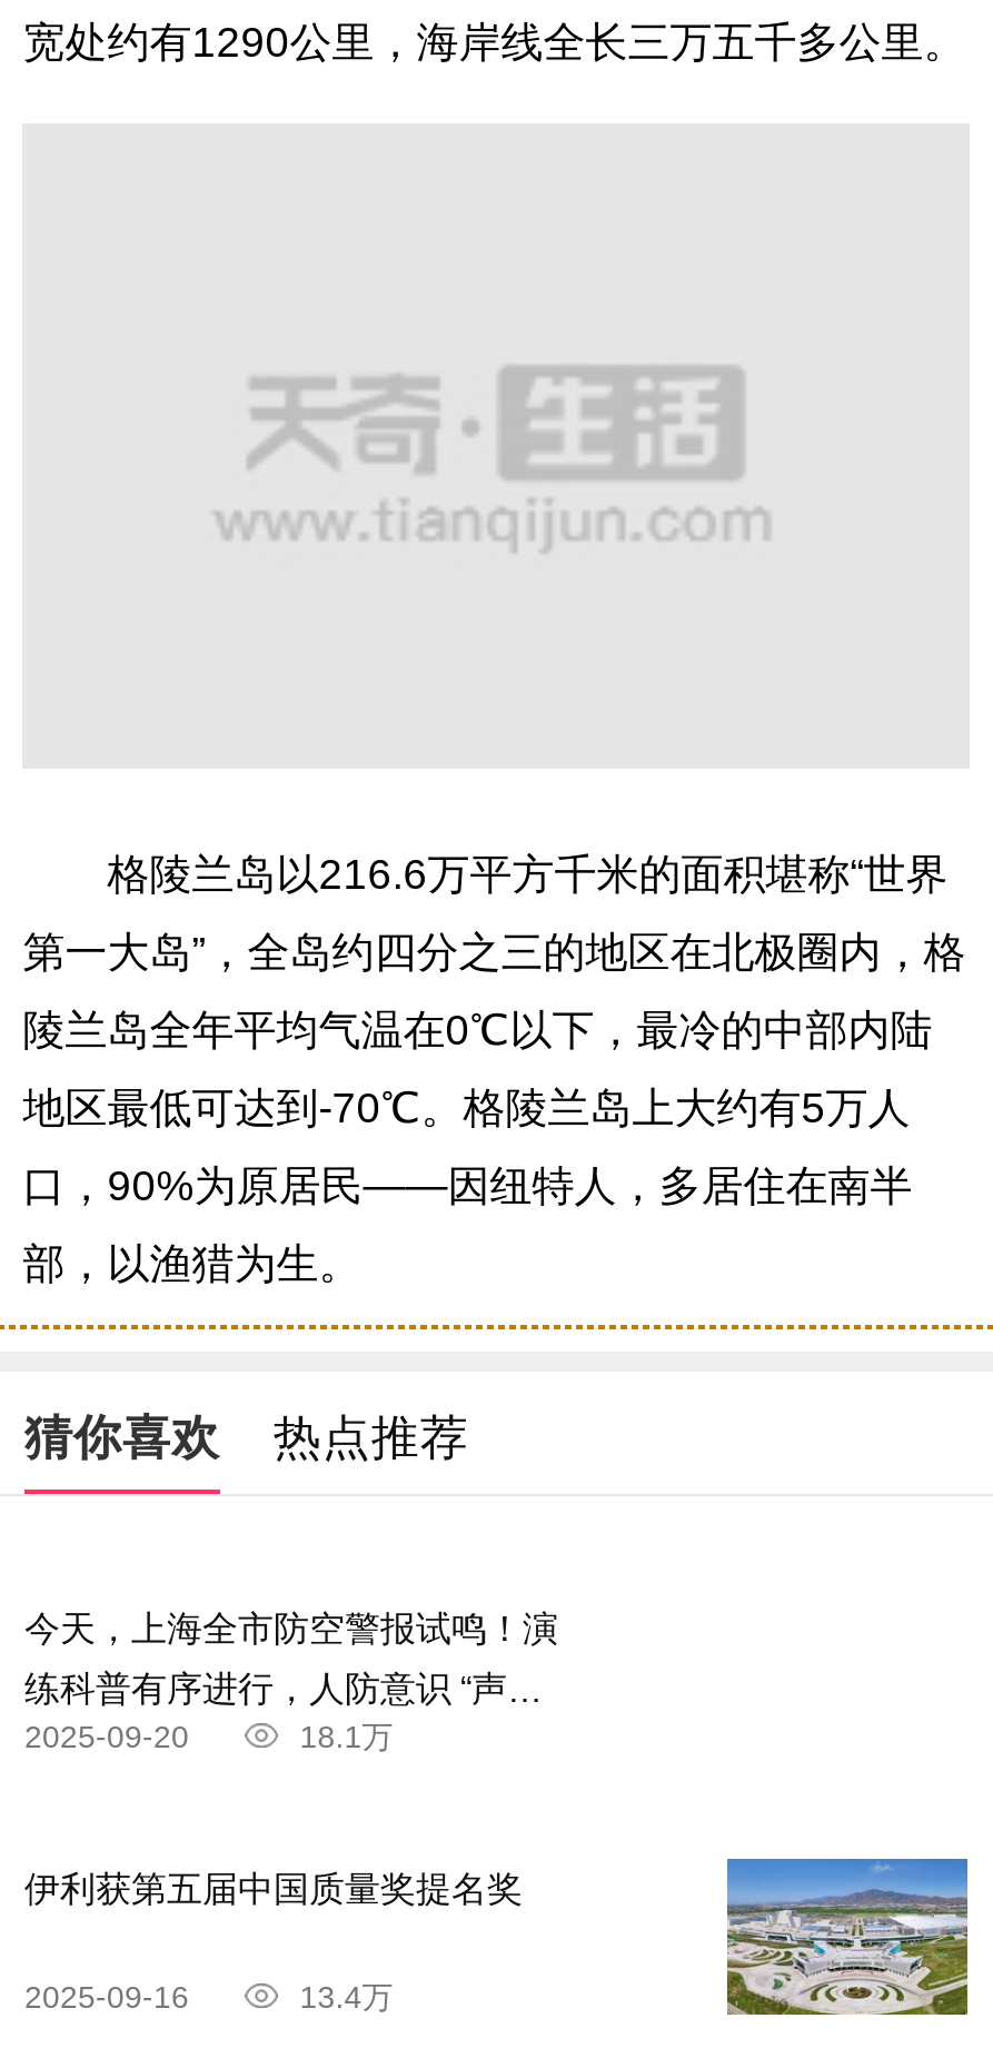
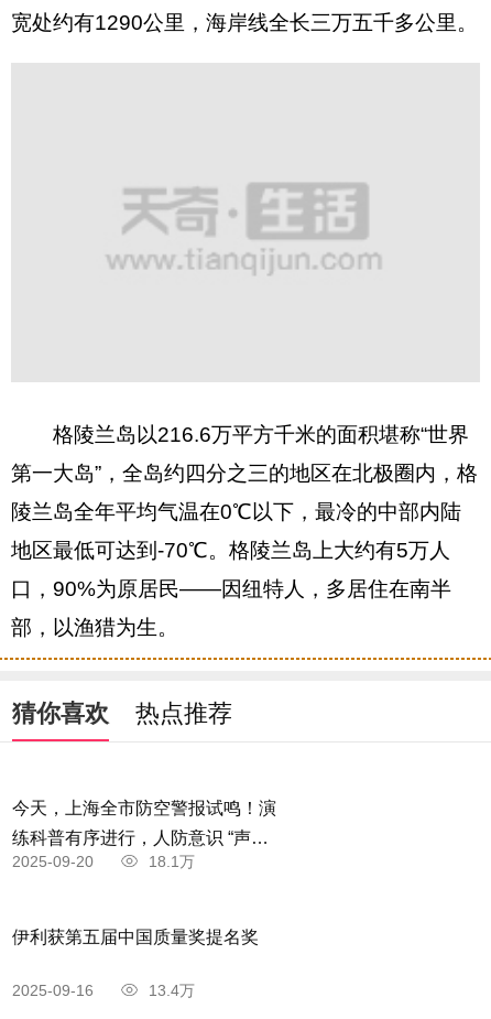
[725,1857,970,2017] [image] -> none

